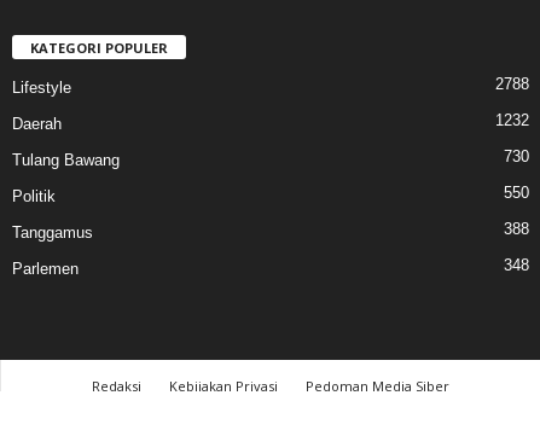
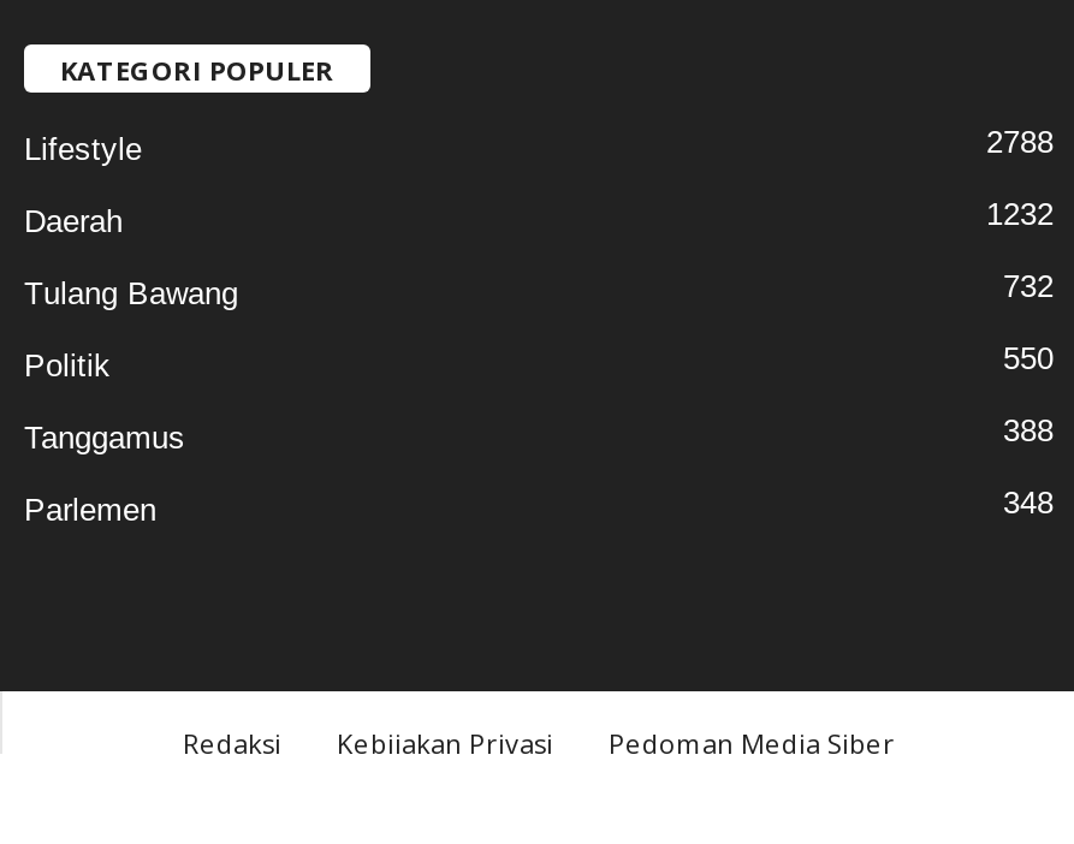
[504,147,529,165] 730 -> [1003,268,1054,304] 732

